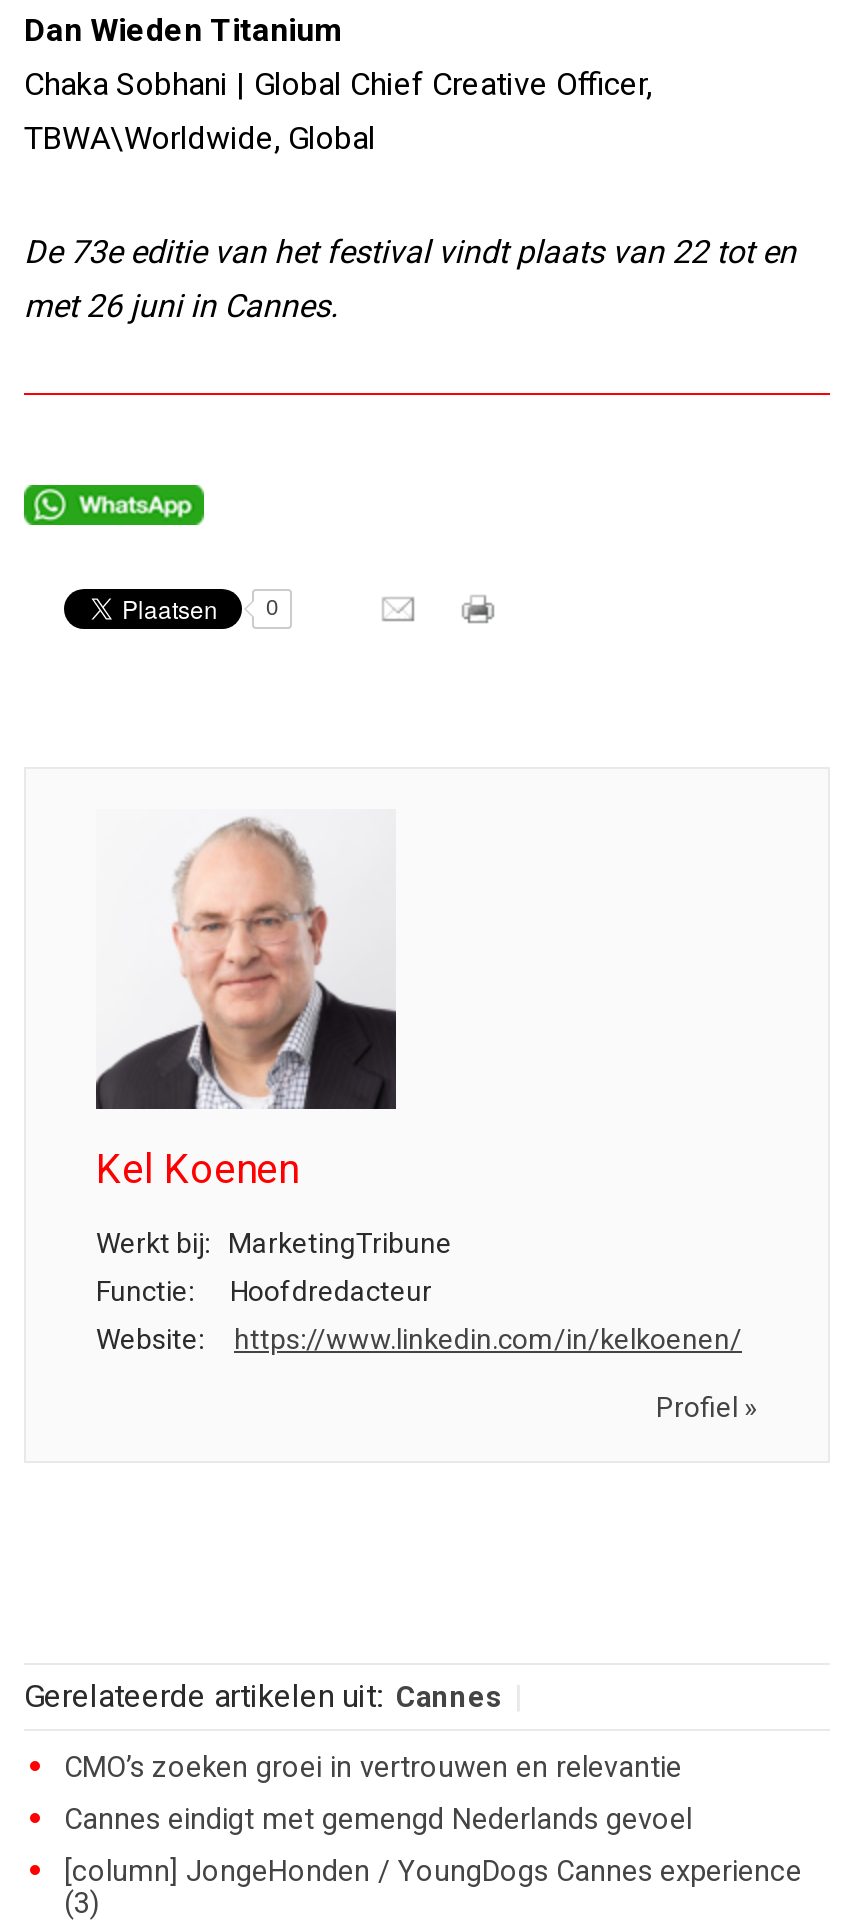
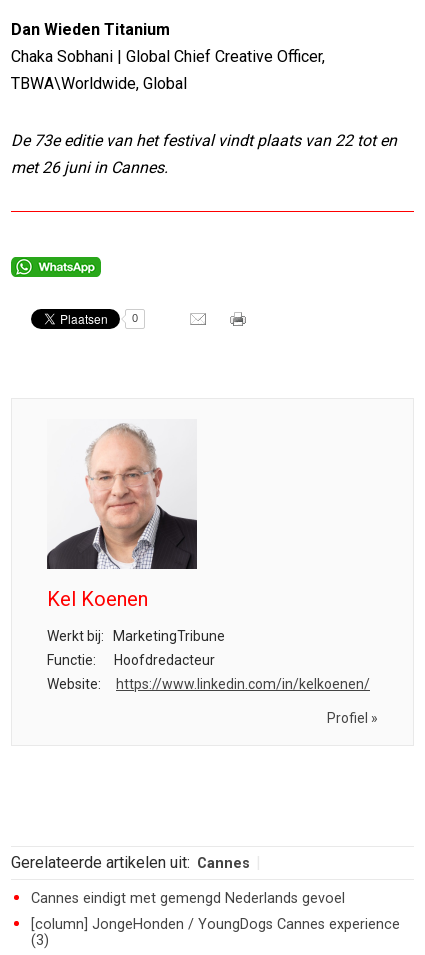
[64,1750,682,1784] CMO’s zoeken groei in vertrouwen en relevantie -> none

